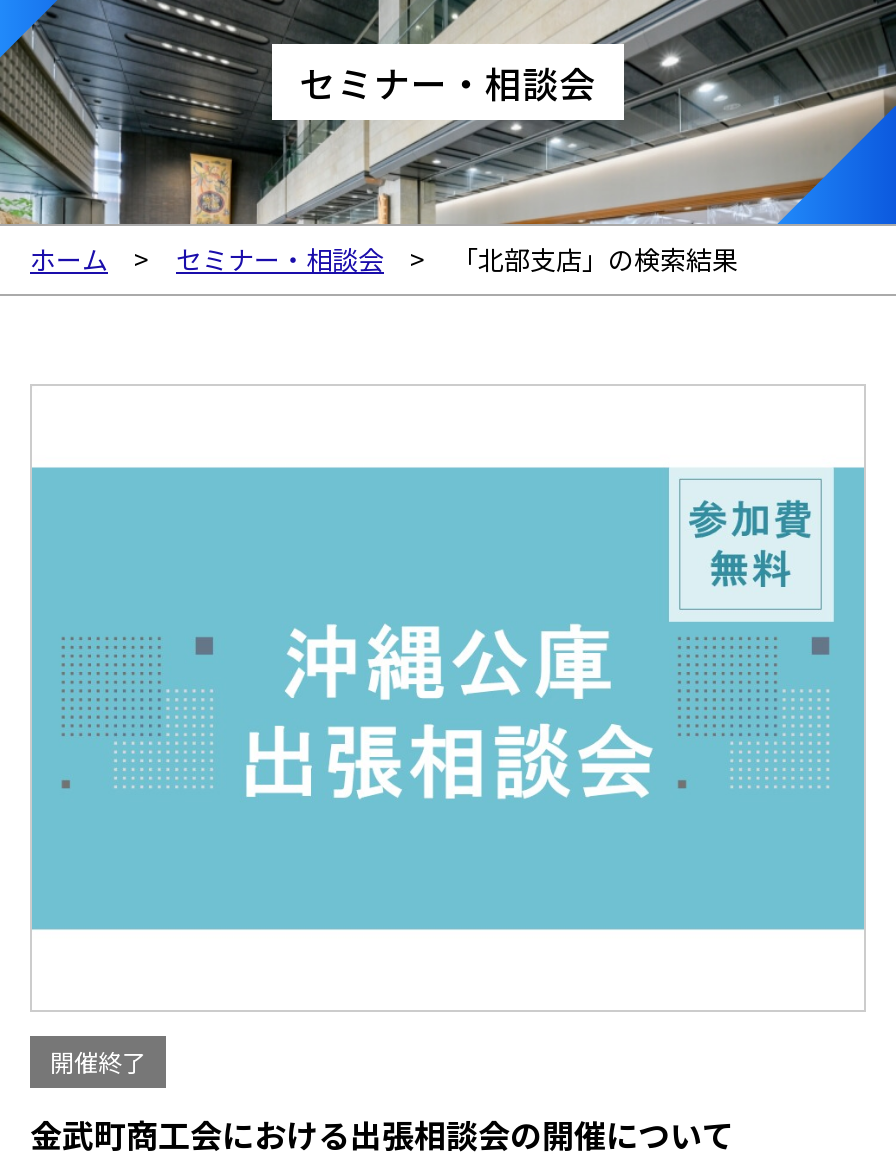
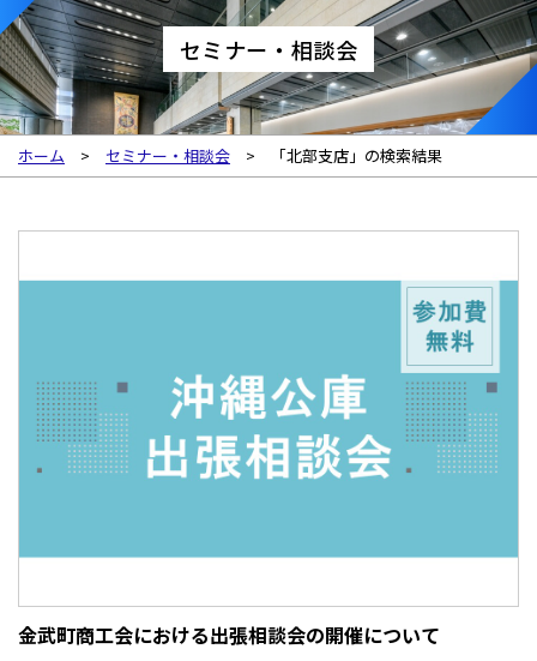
[50,1045,146,1079] 開催終了 -> none

